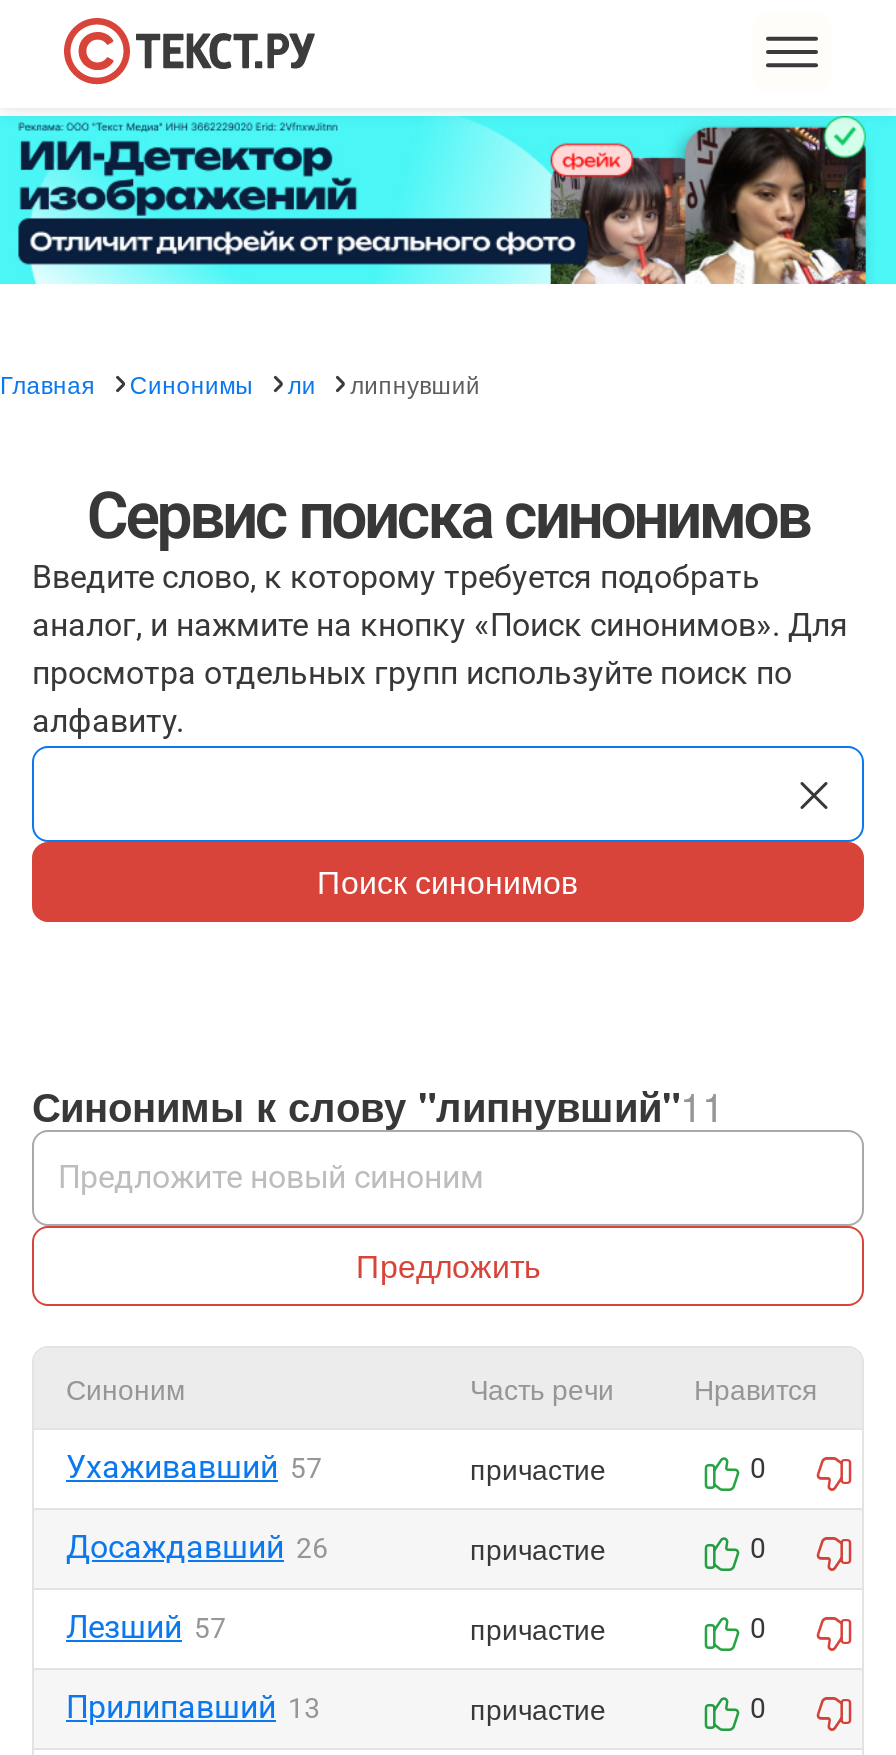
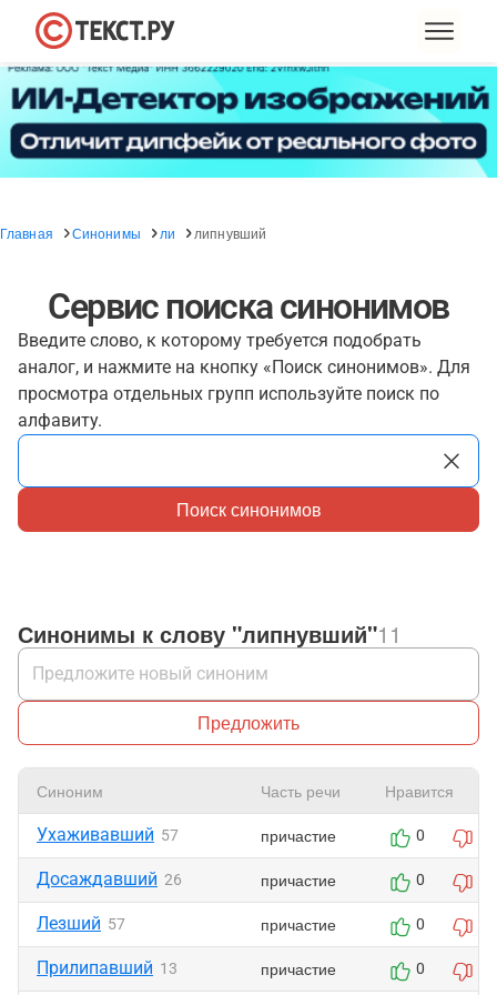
[6,116,878,286] [image] -> [3,66,490,179] [image]

